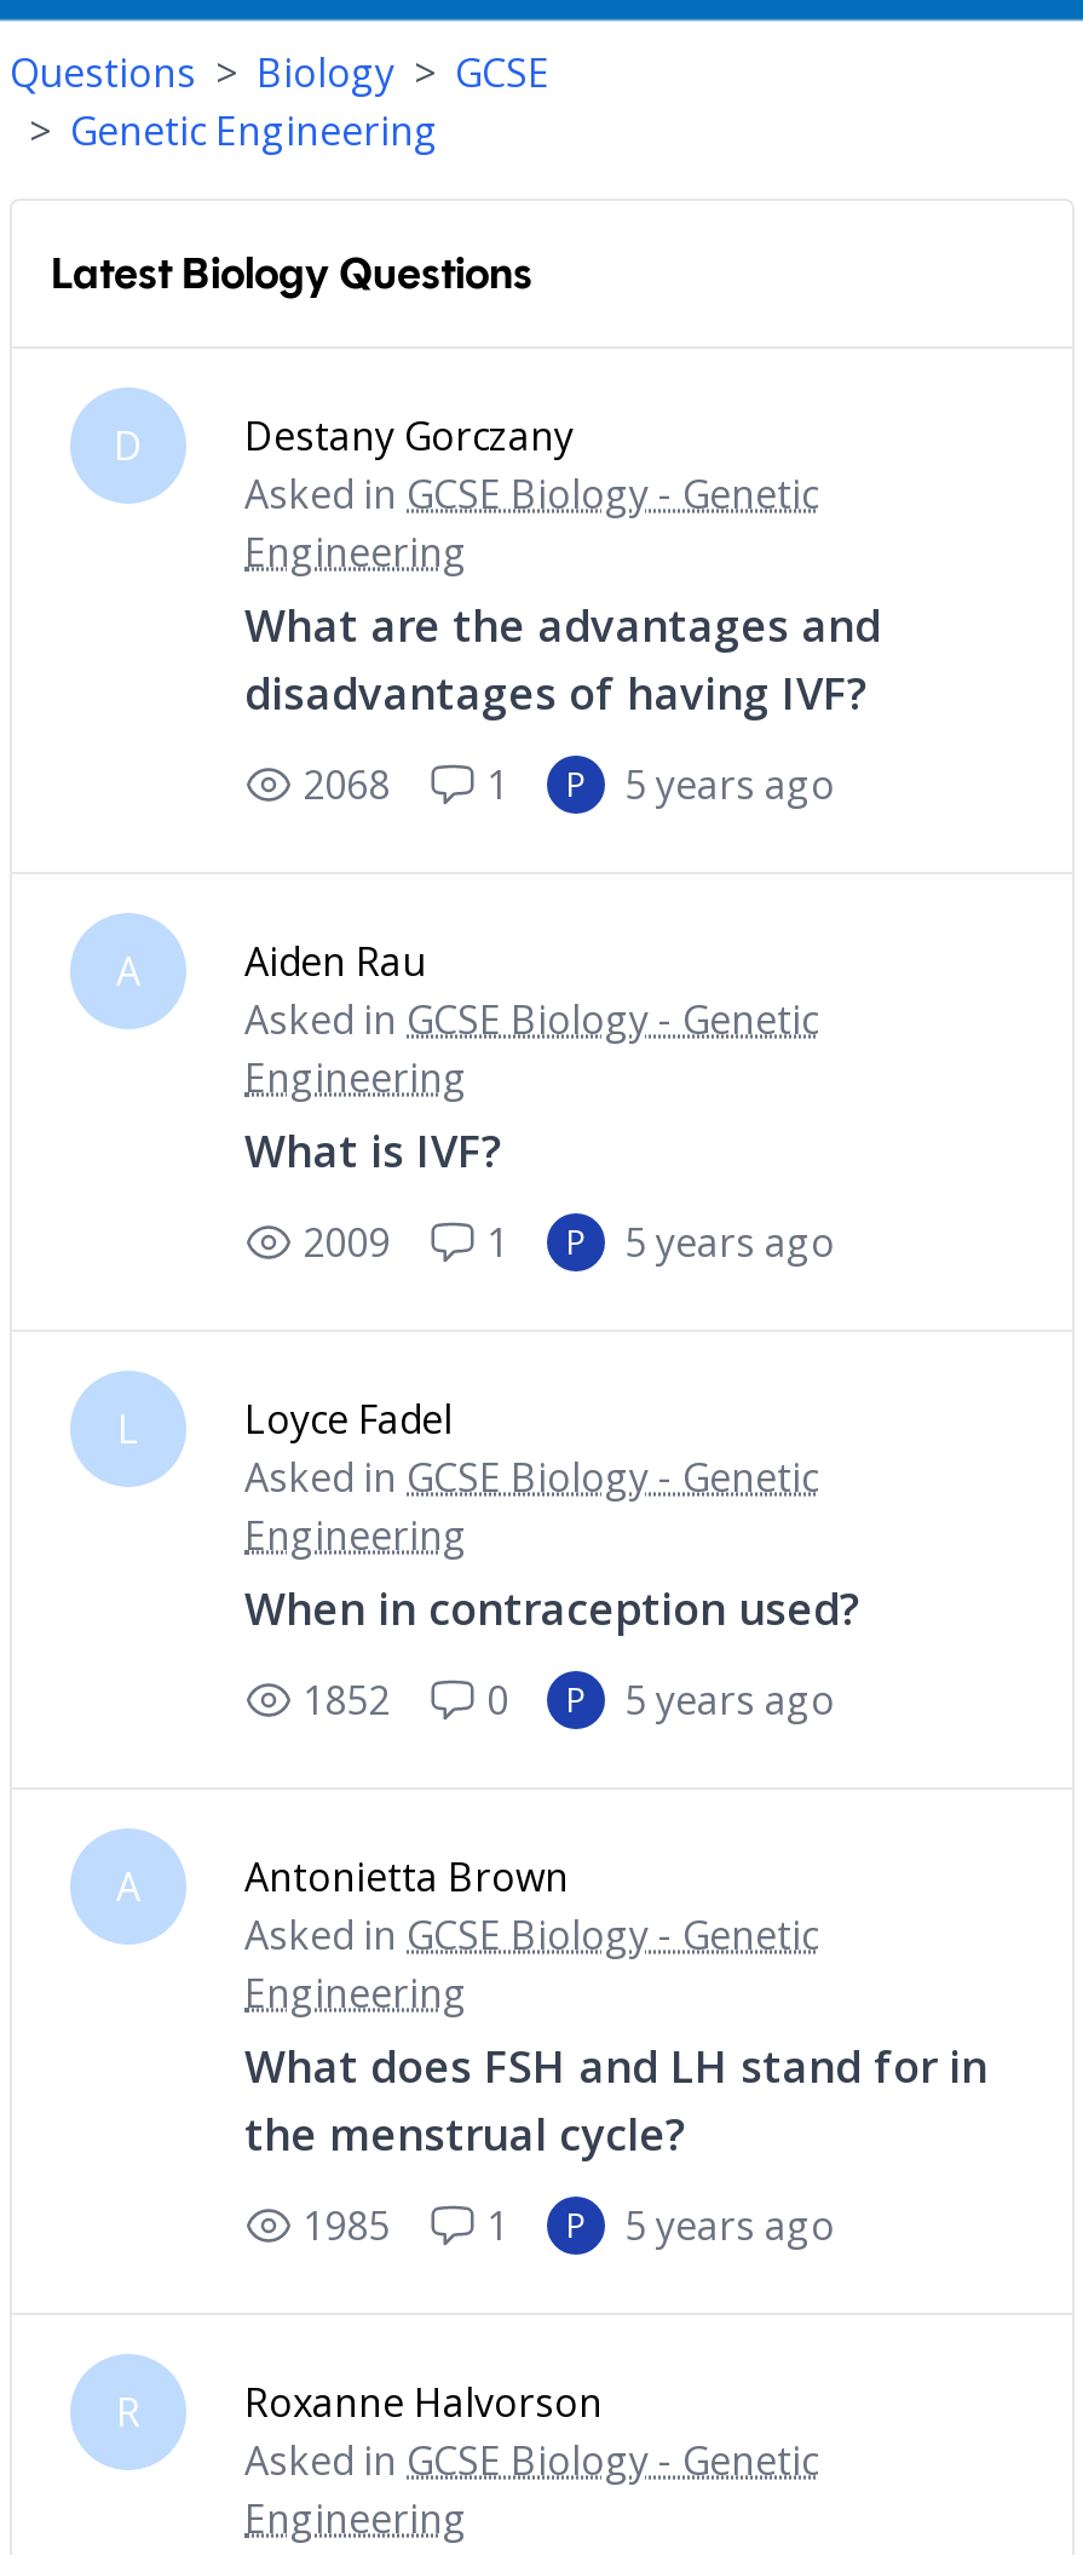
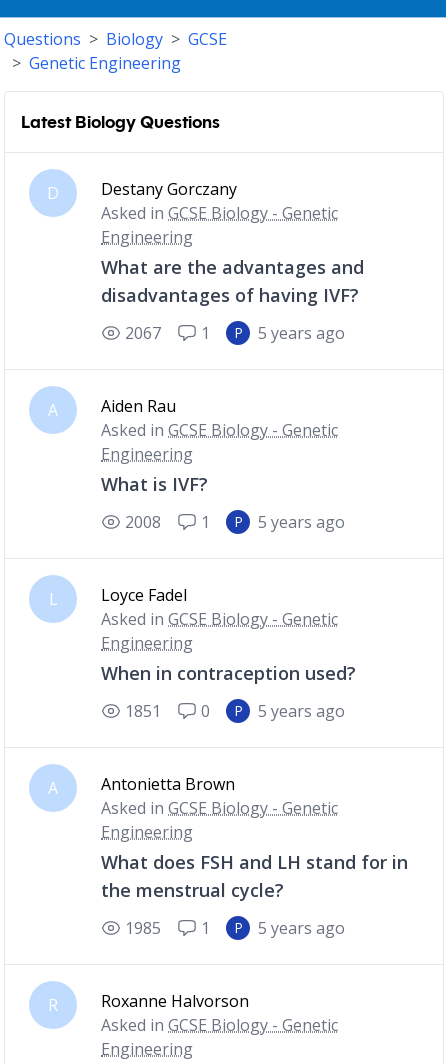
[303,758,835,811] 2068 1 P 5 years ago -> [125,322,345,344] 2067 1 P 5 years ago
[303,1216,835,1269] 2009 1 P 5 years ago -> [125,511,345,533] 2008 1 P 5 years ago
[303,1673,835,1727] 1852 0 P 5 years ago -> [125,700,345,722] 1851 0 P 5 years ago

